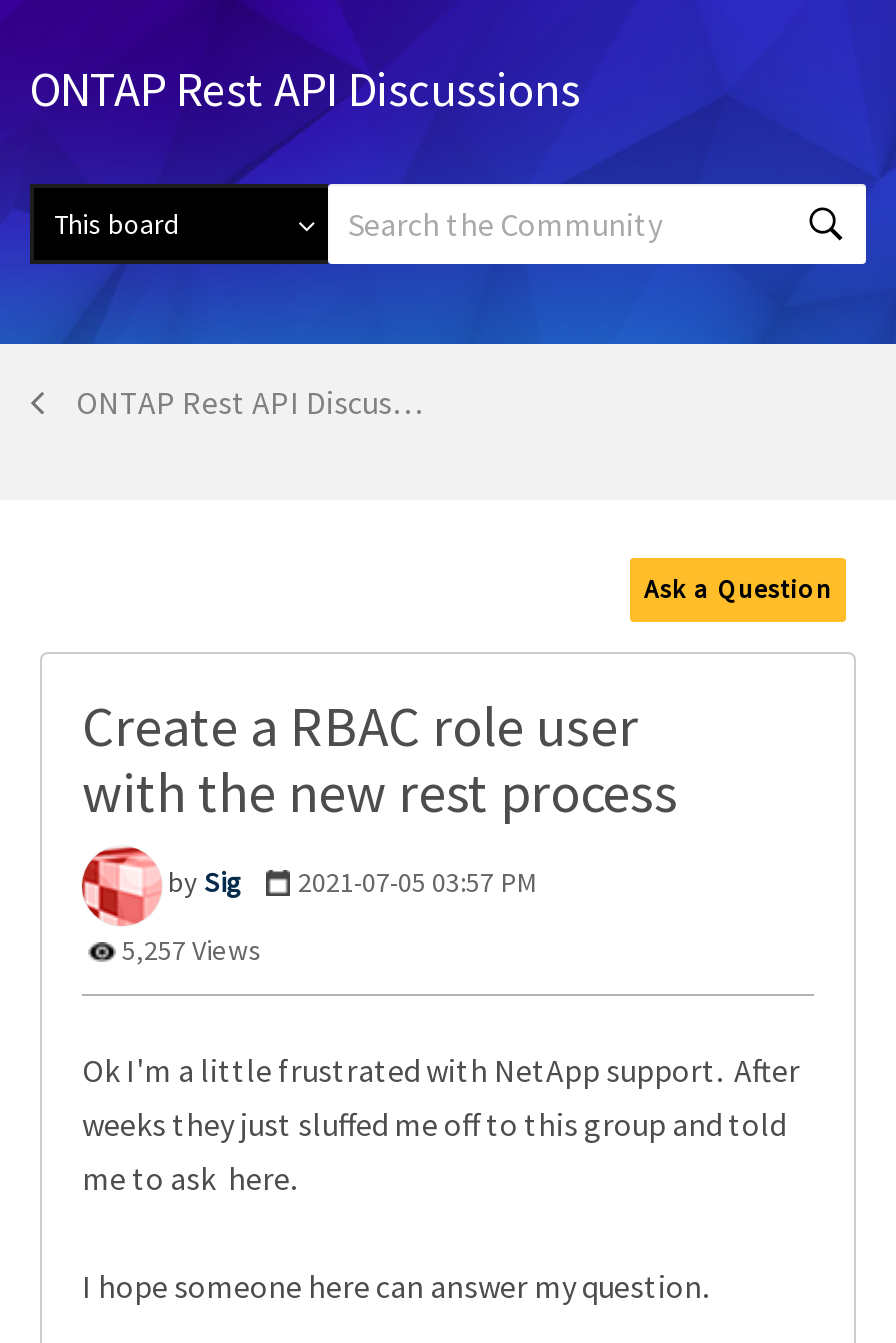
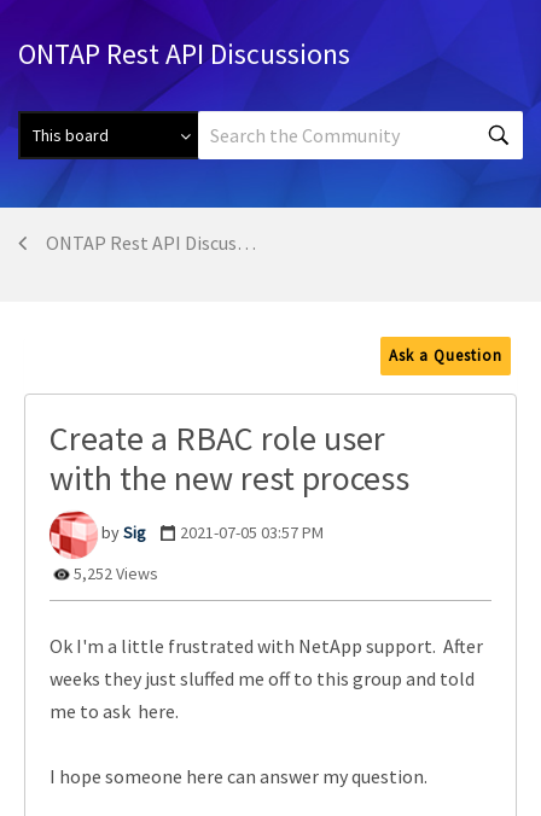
[116,932,262,968] 5,257 Views -> [70,563,158,584] 5,252 Views

